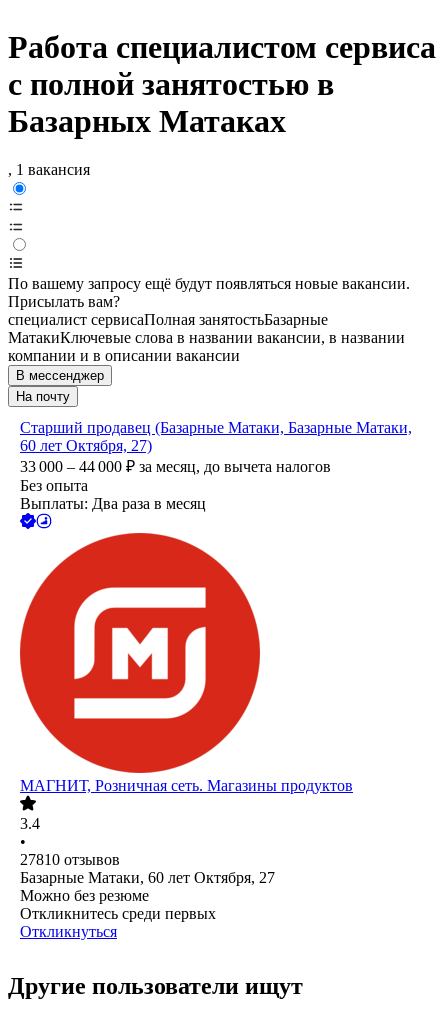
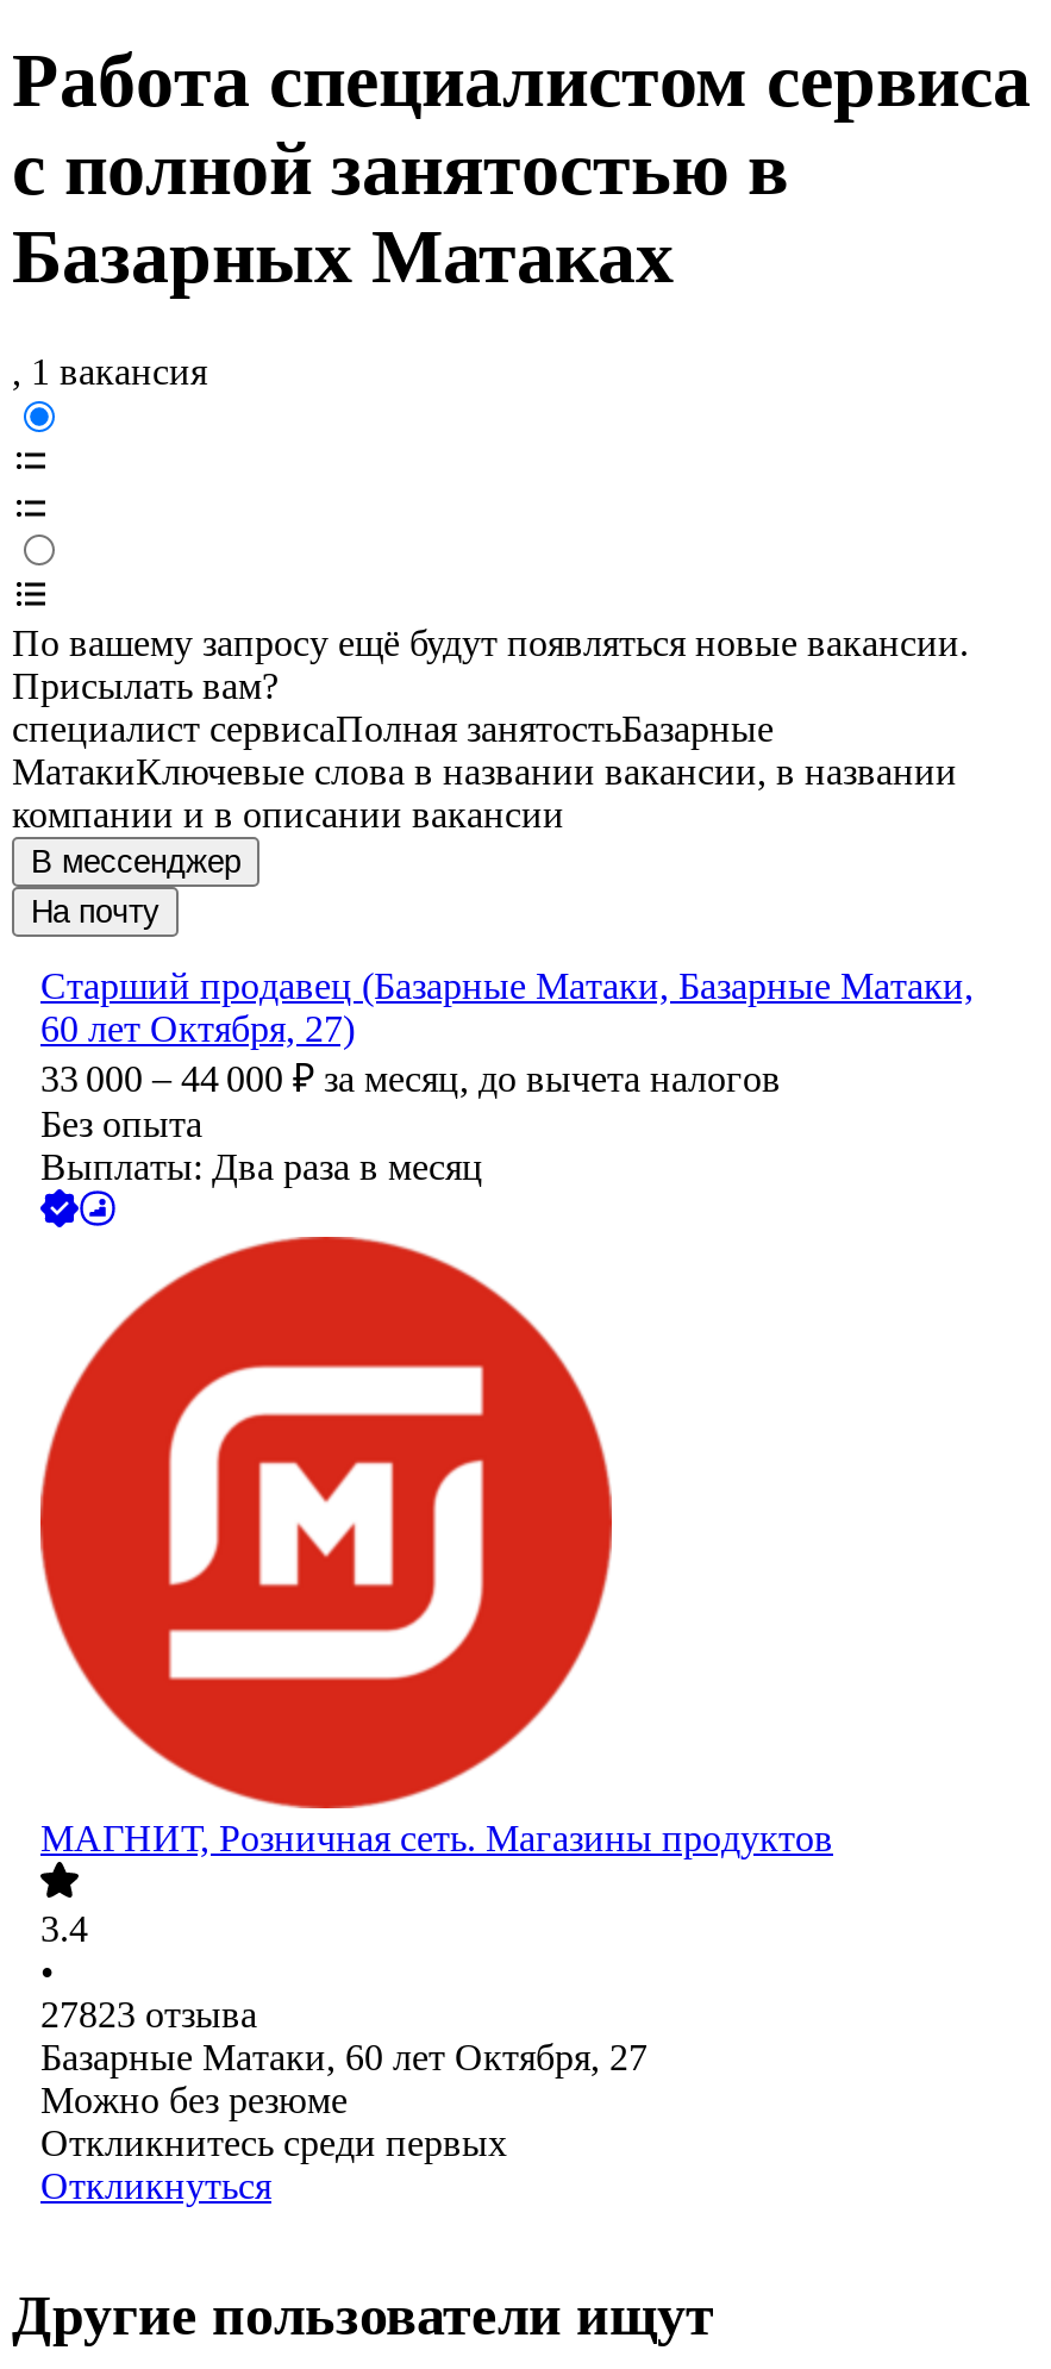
[20,851,120,868] 27810 отзывов -> [40,1995,257,2036] 27823 отзыва

